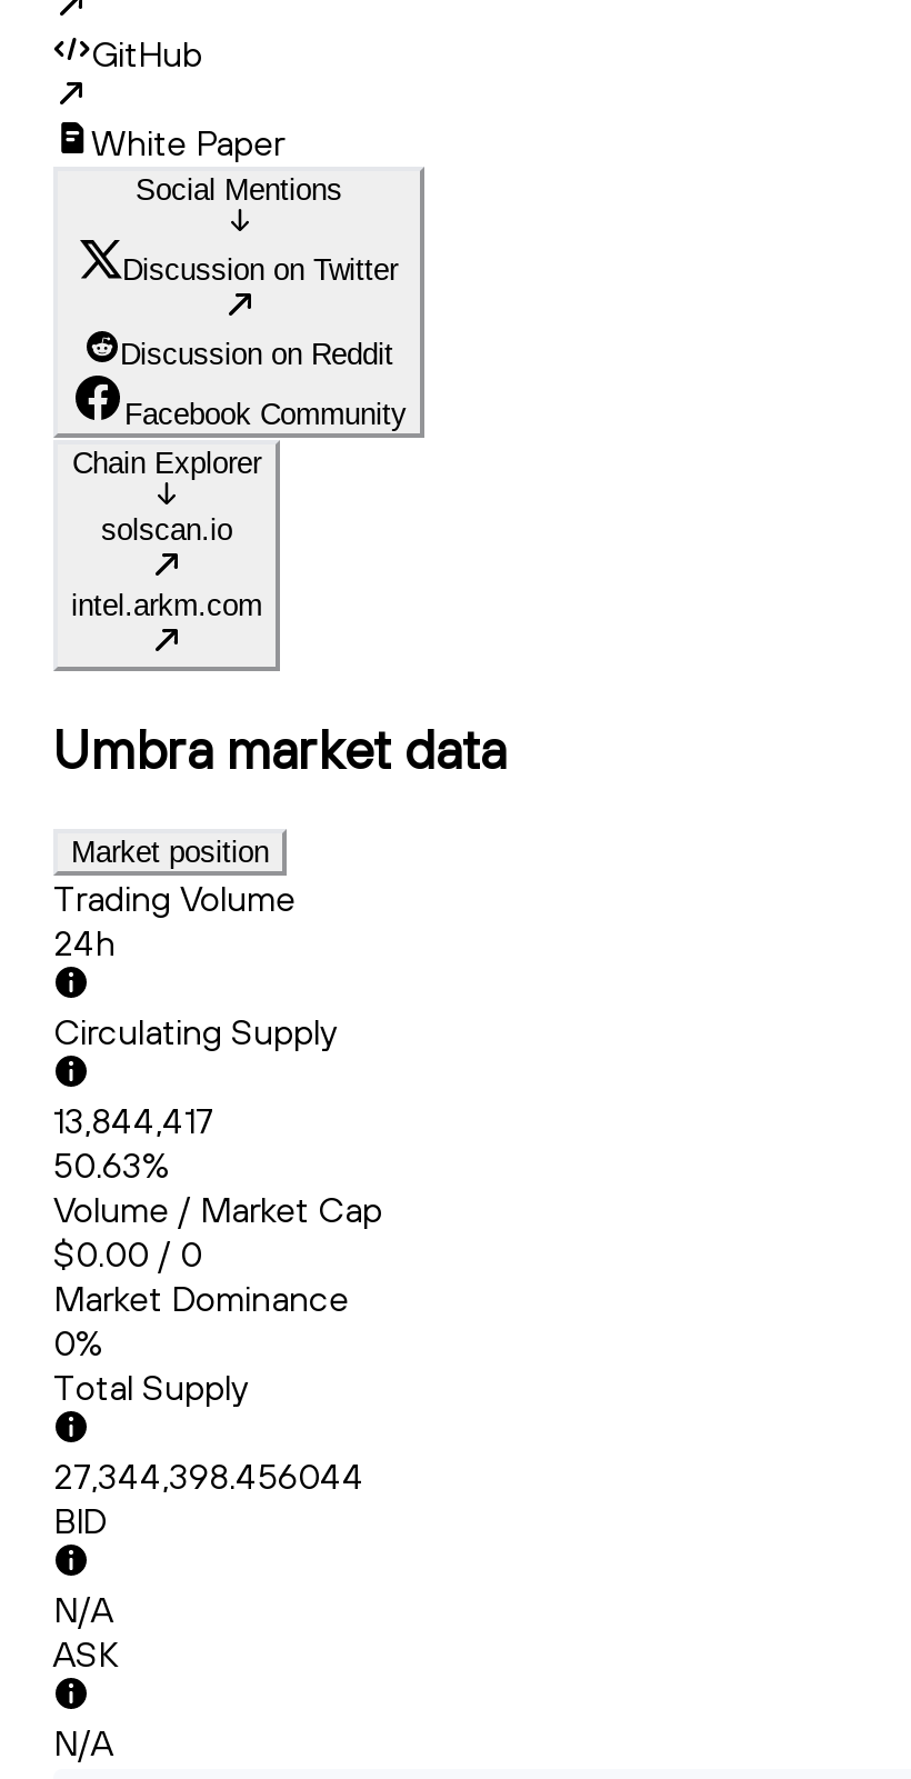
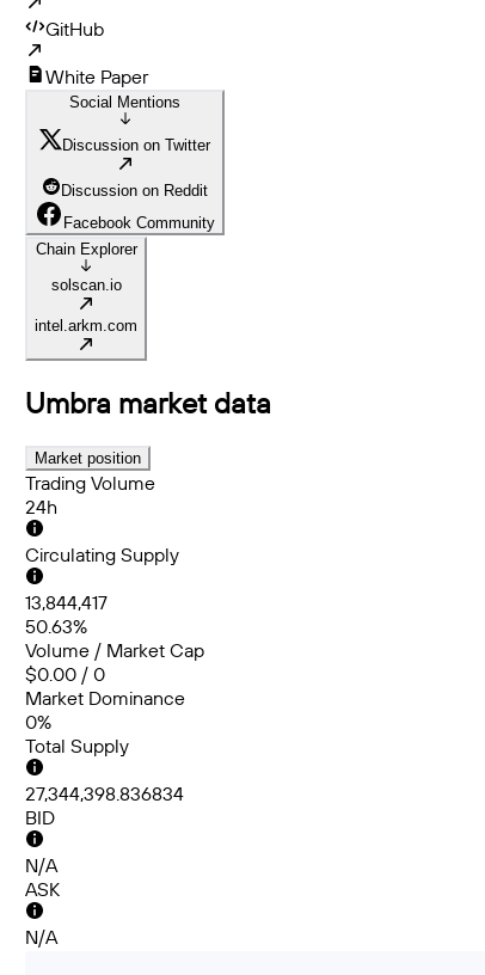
[53,1454,364,1498] 27,344,398.456044 -> [25,782,184,806] 27,344,398.836834

